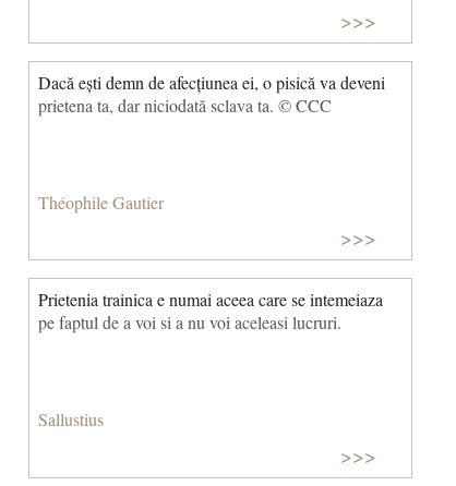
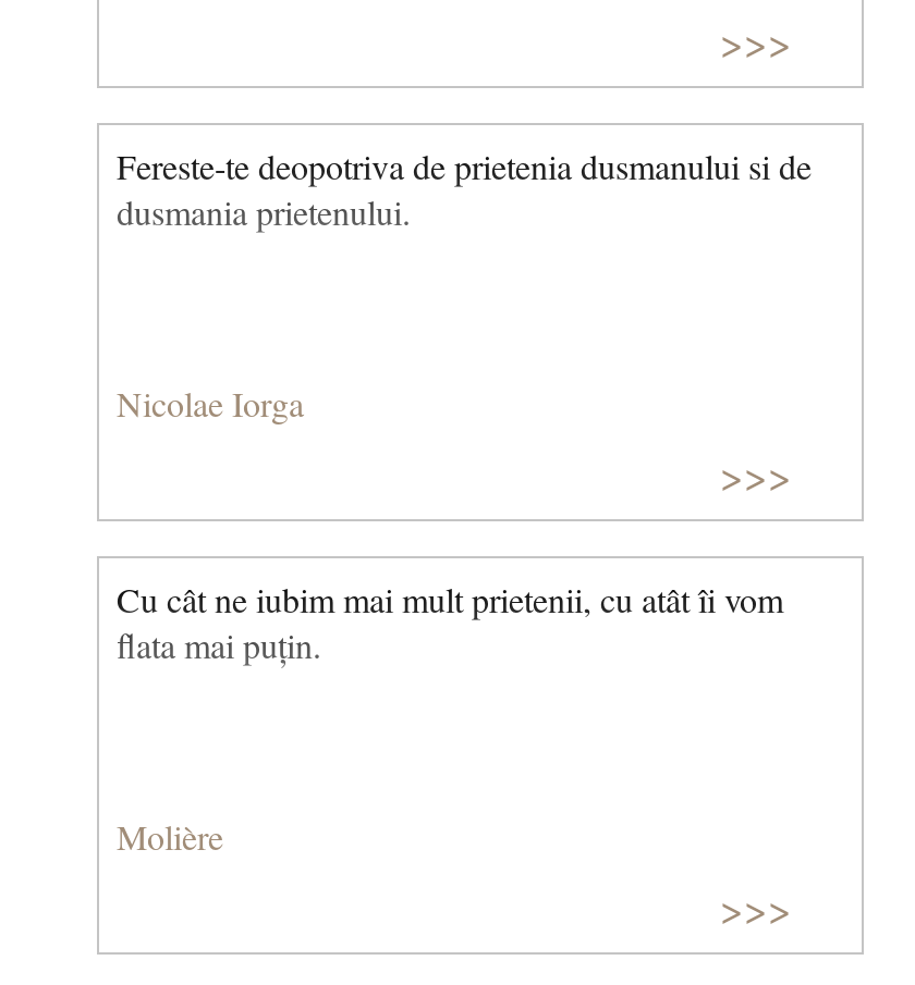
[38,71,385,117] Dacă ești demn de afecțiunea ei, o pisică va deveni | prietena ta, dar niciodată sclava ta. © CCC -> [117,142,812,234] Fereste-te deopotriva de prietenia dusmanului si de | dusmania prietenului.
[38,191,164,213] Théophile Gautier -> [117,381,304,426] Nicolae Iorga
[38,288,383,334] Prietenia trainica e numai aceea care se intemeiaza | pe faptul de a voi si a nu voi aceleasi lucruri. -> [117,576,783,667] Cu cât ne iubim mai mult prietenii, cu atât îi vom | flata mai puțin.
[38,408,104,431] Sallustius -> [117,814,223,860] Molière

